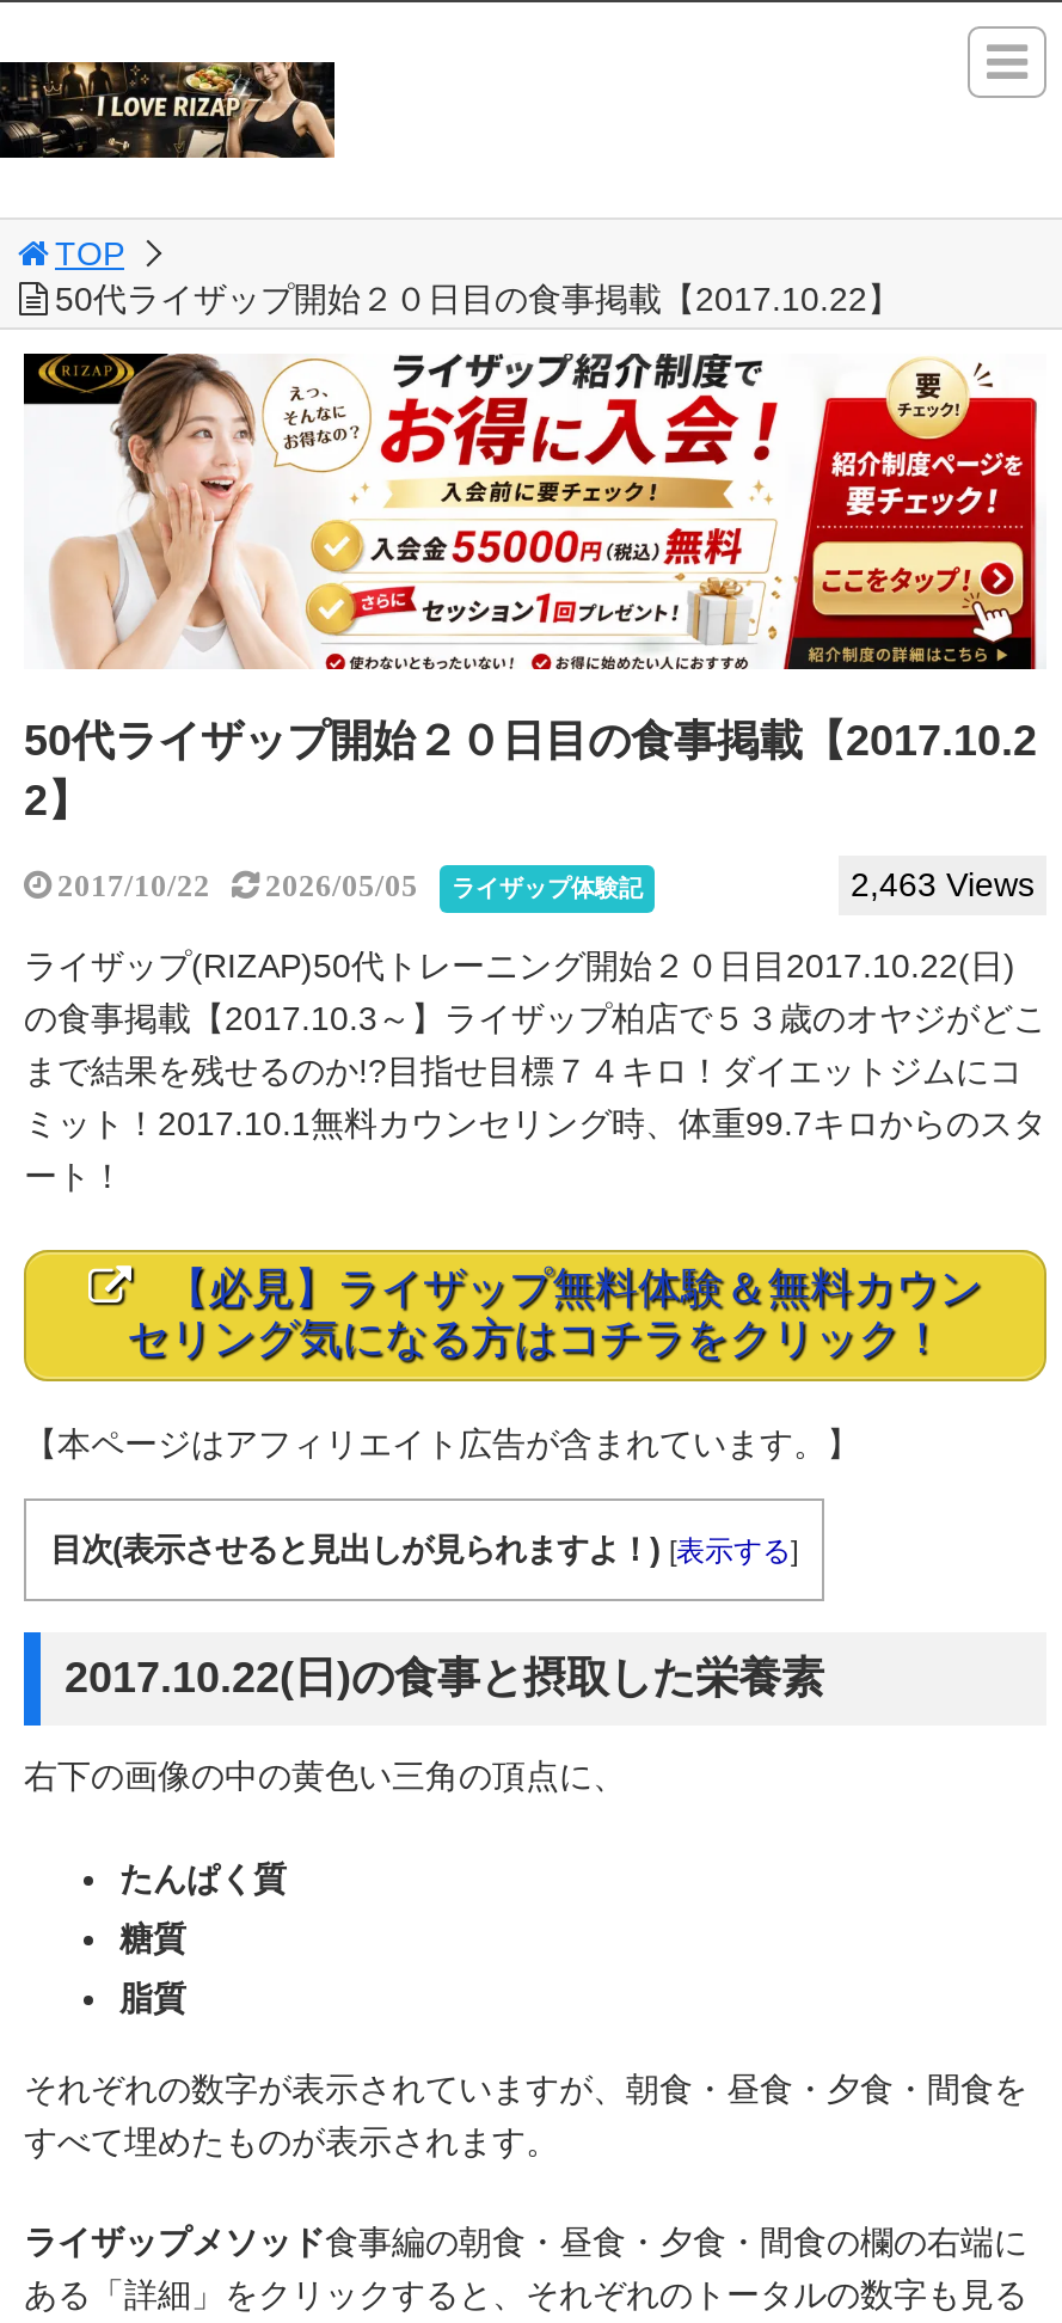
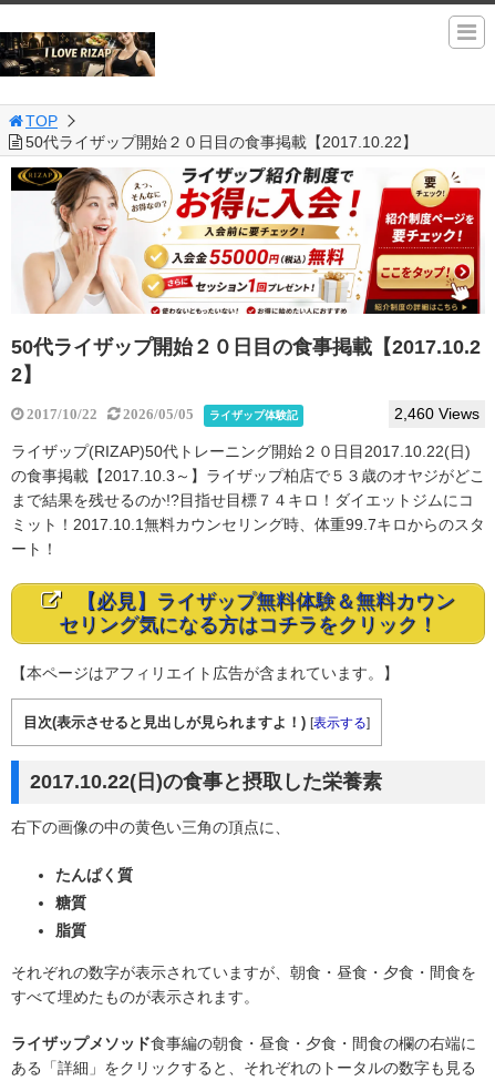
[851,864,1035,903] 2,463 Views -> [394,404,479,422] 2,460 Views

